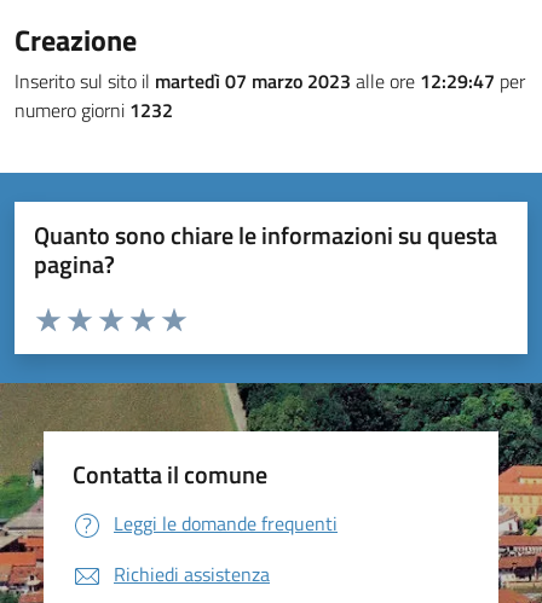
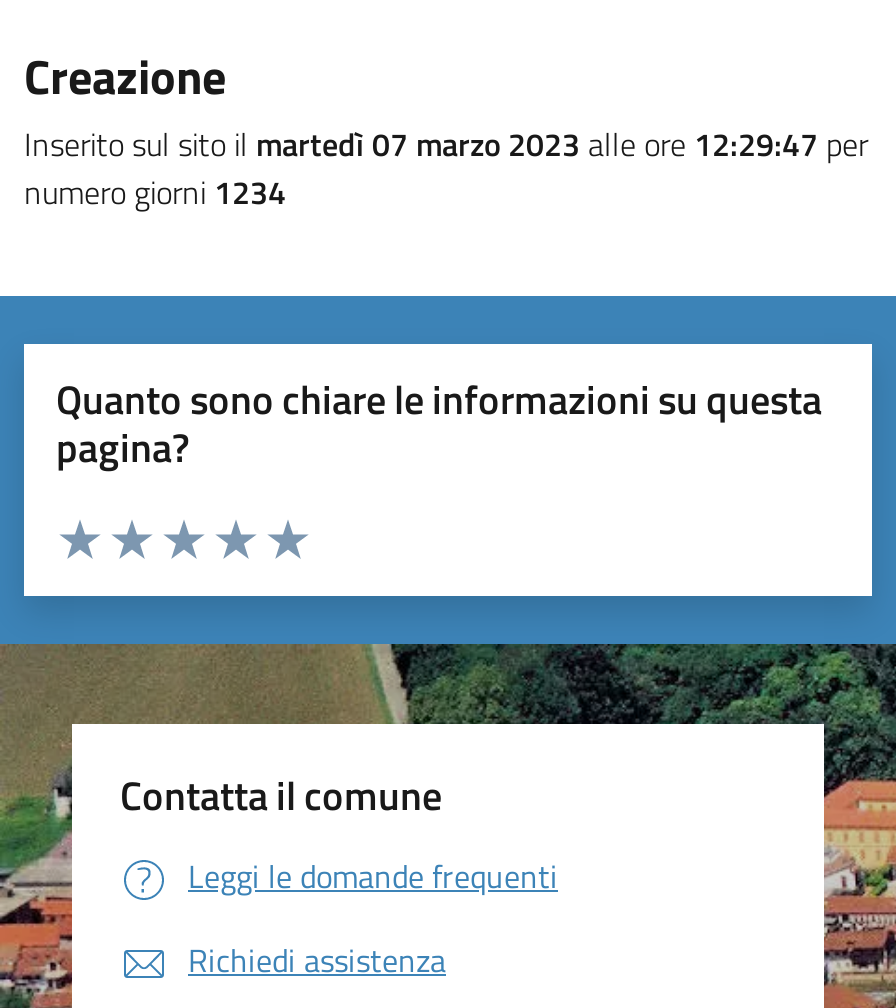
[15,95,173,124] numero giorni 1232 -> [24,168,286,216] numero giorni 1234

